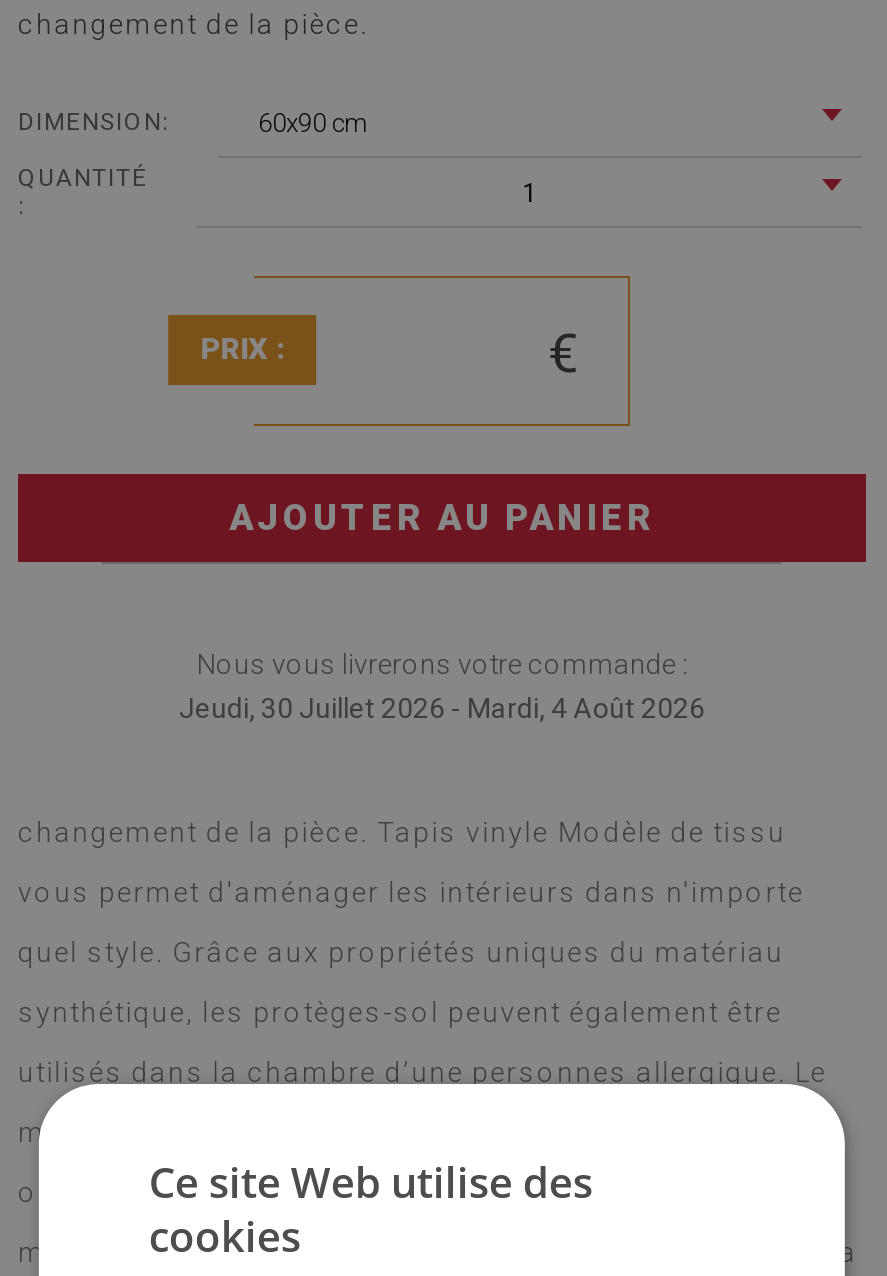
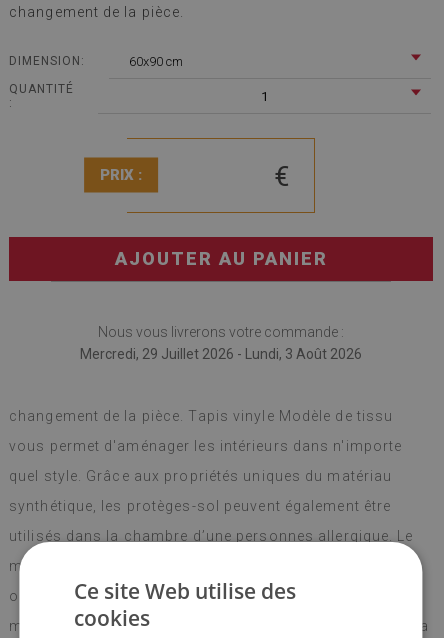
[179,692,705,724] Jeudi, 30 Juillet 2026 - Mardi, 4 Août 2026 -> [80,346,362,362] Mercredi, 29 Juillet 2026 - Lundi, 3 Août 2026

